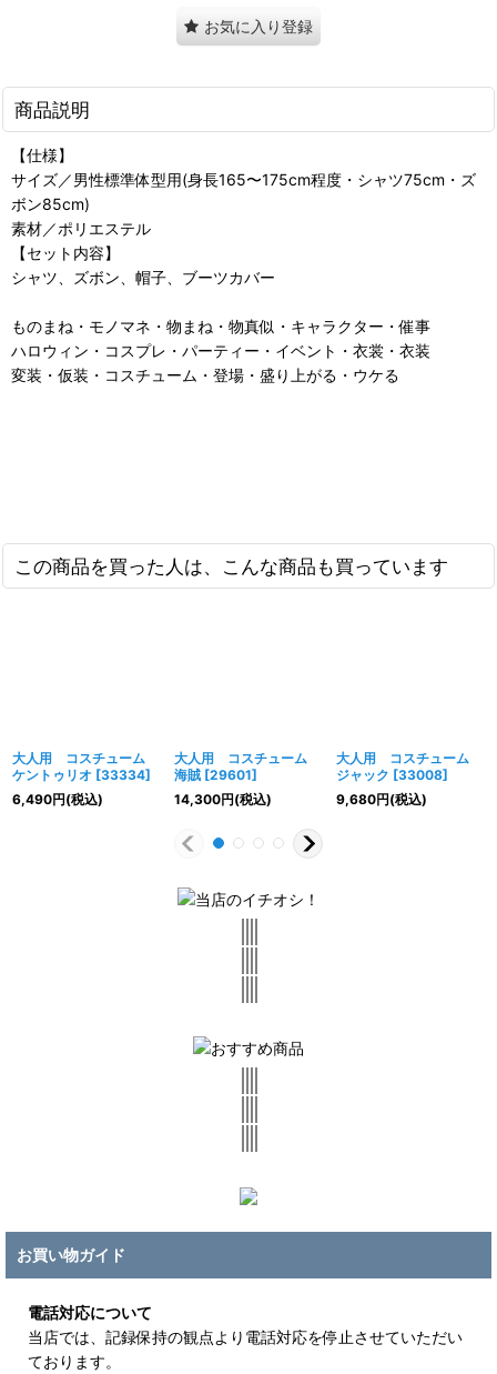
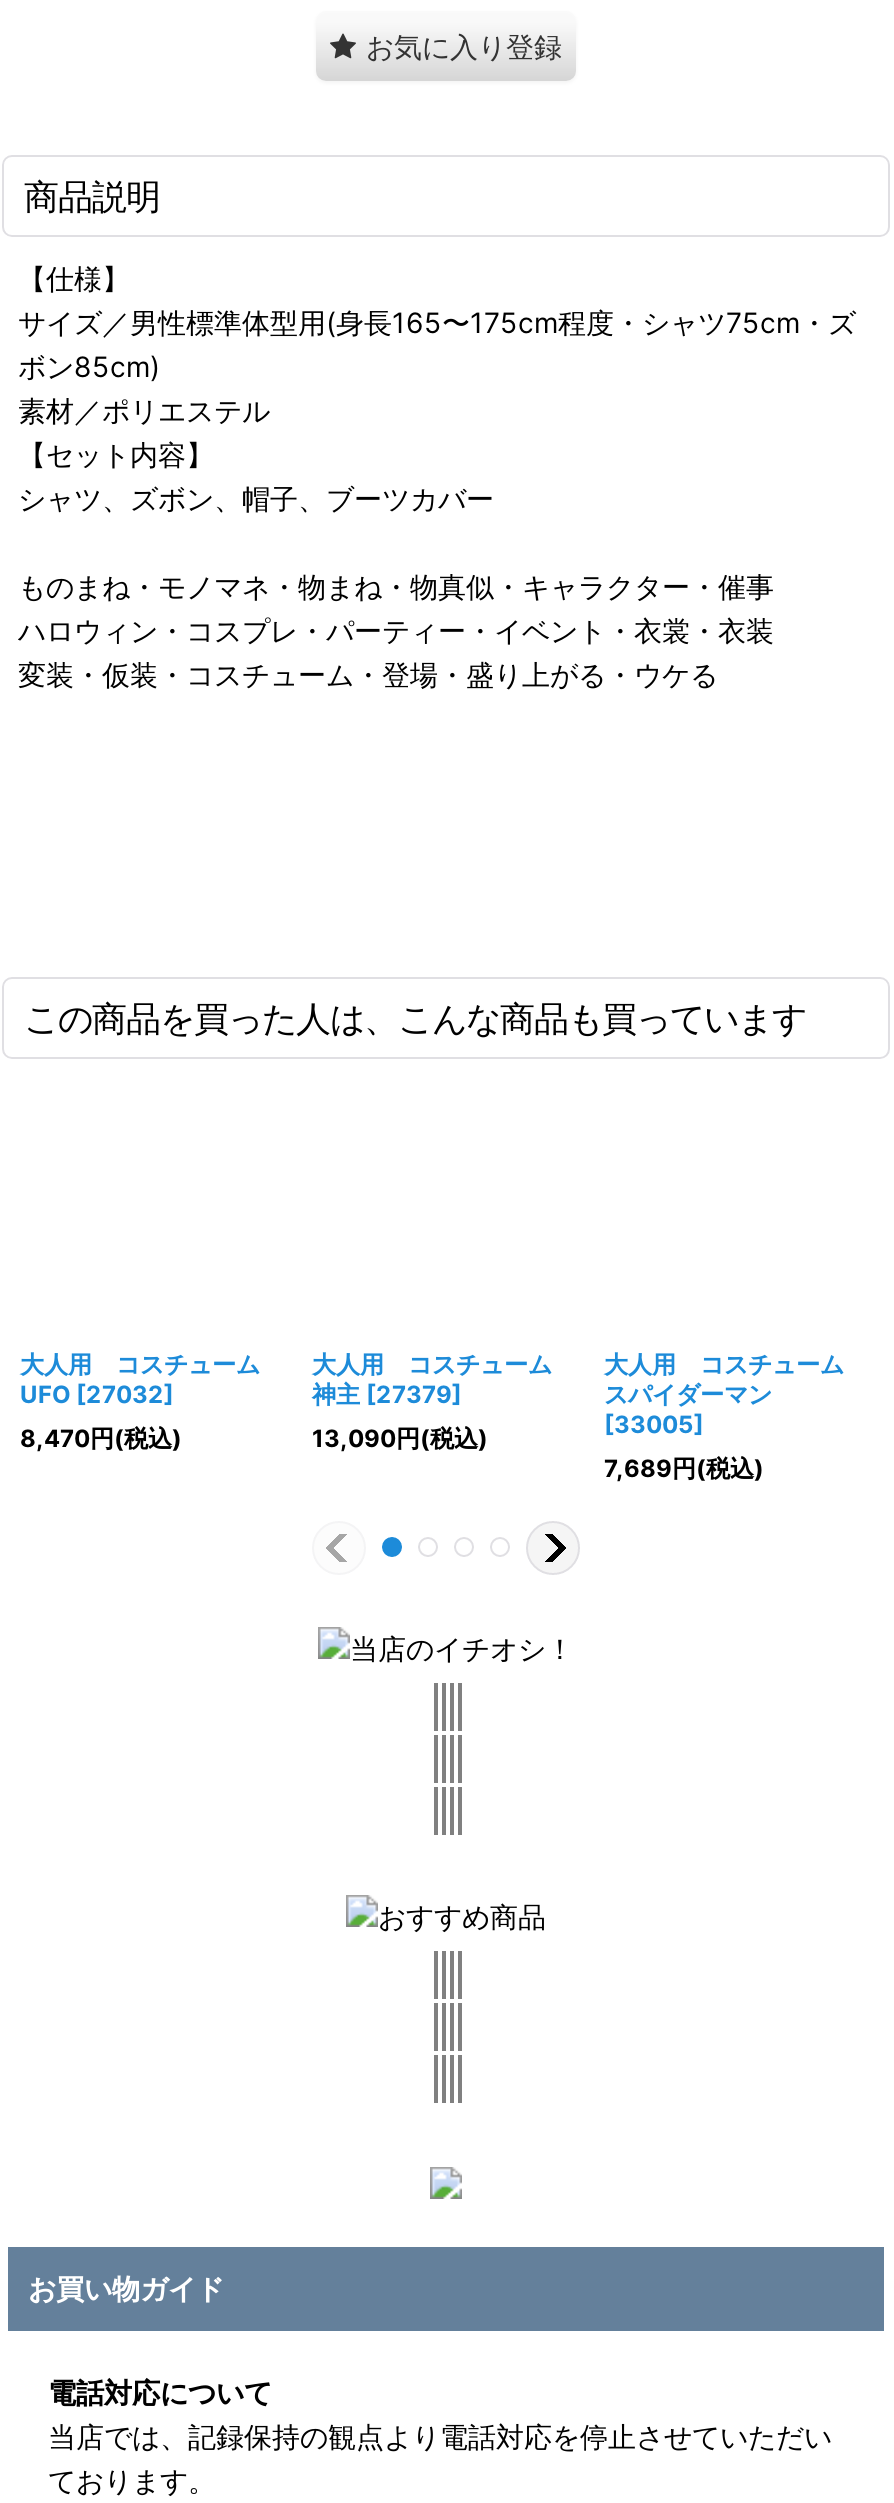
[12,767,151,783] ケントゥリオ [33334] -> [20,1379,174,1409] UFO [27032]
[174,767,257,783] 海賊 [29601] -> [312,1379,462,1409] 神主 [27379]
[336,767,448,783] ジャック [33008] -> [604,1379,772,1439] スパイダーマン | [33005]
[12,791,103,808] 6,490円(税込) -> [20,1423,182,1453] 8,470円(税込)
[174,791,272,808] 14,300円(税込) -> [312,1423,488,1453] 13,090円(税込)
[336,791,427,808] 9,680円(税込) -> [604,1453,764,1483] 7,689円(税込)

